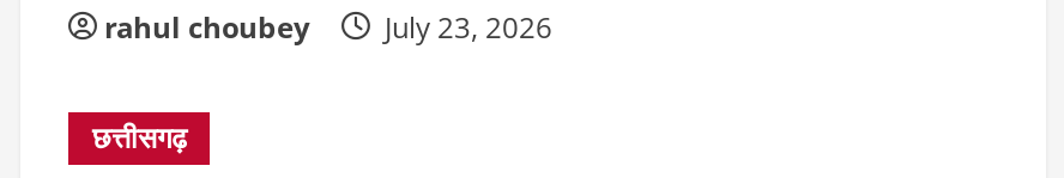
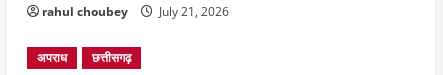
[377,6,552,47] July 23, 2026 -> [37,3,229,66] July 21, 2026 | अपराध

